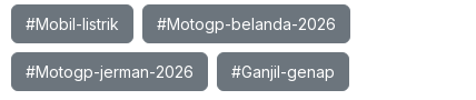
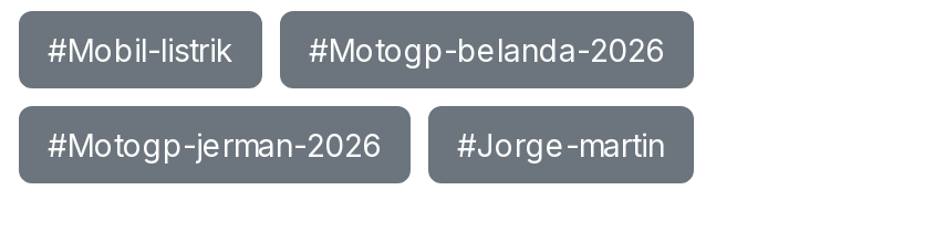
[231,63,335,82] #Ganjil-genap -> [457,127,665,165] #Jorge-martin

